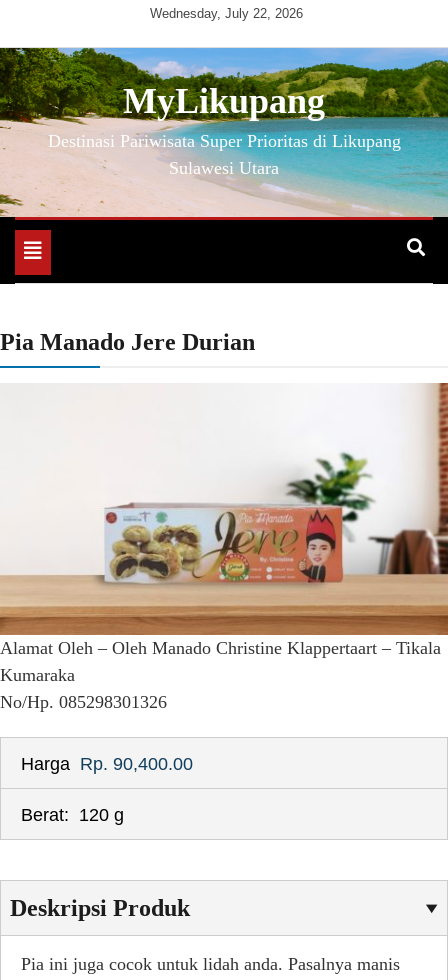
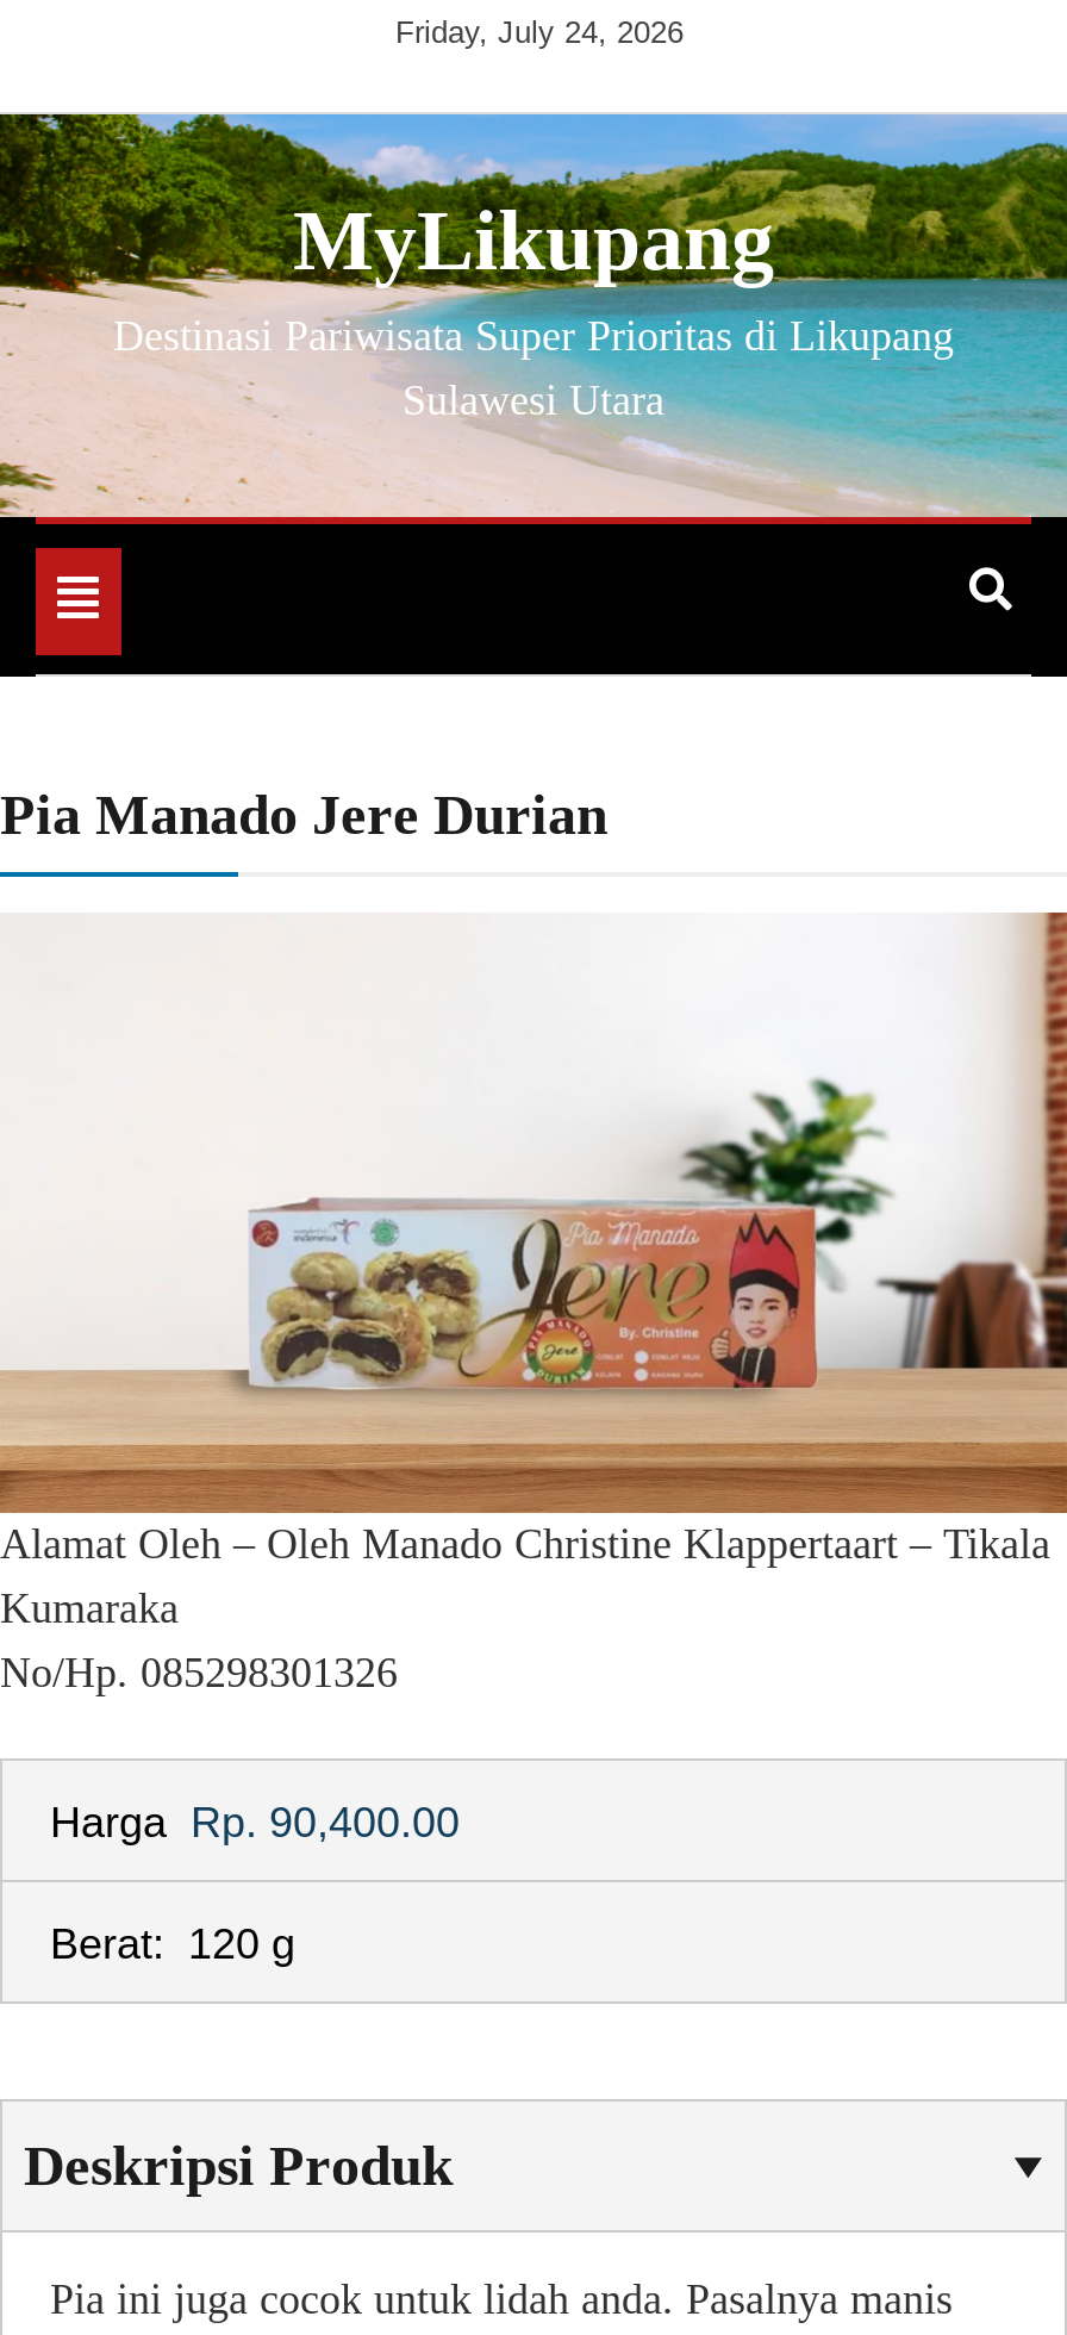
[150,6,303,21] Wednesday, July 22, 2026 -> [395,14,684,50] Friday, July 24, 2026

